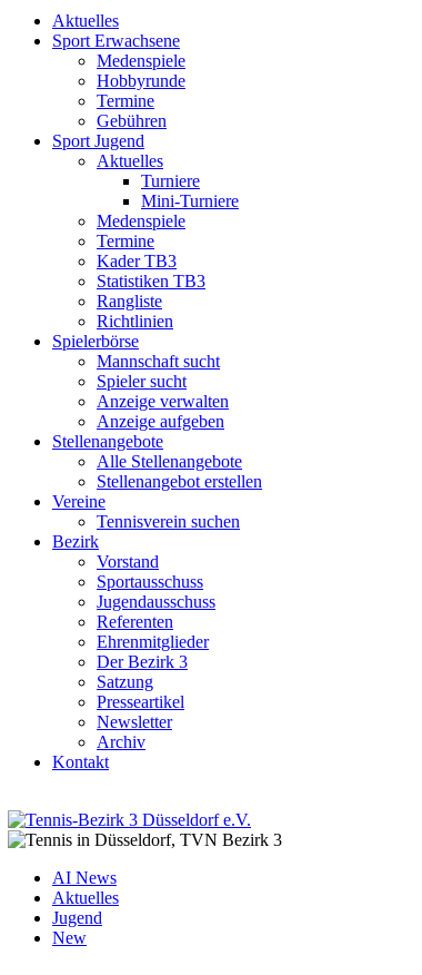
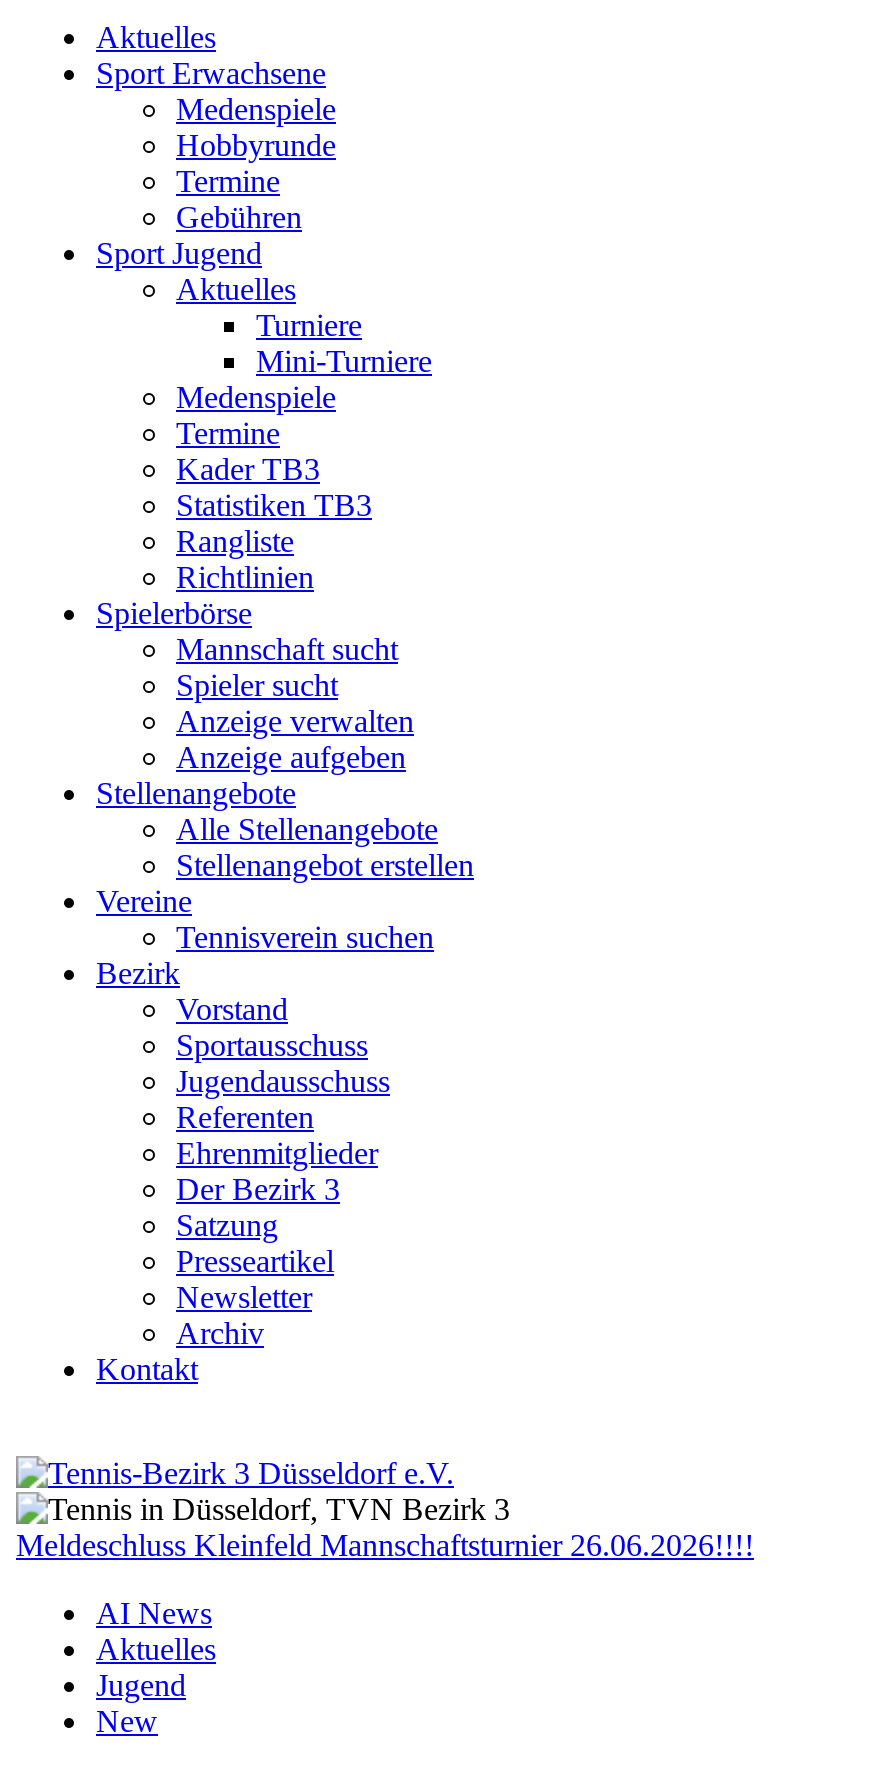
none -> [16,1528,754,1562] Meldeschluss Kleinfeld Mannschaftsturnier 26.06.2026!!!!

